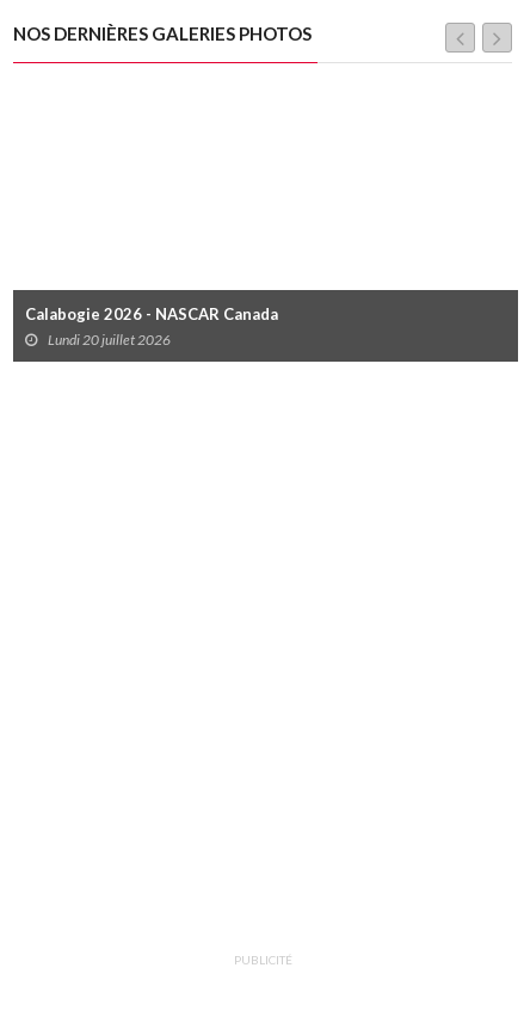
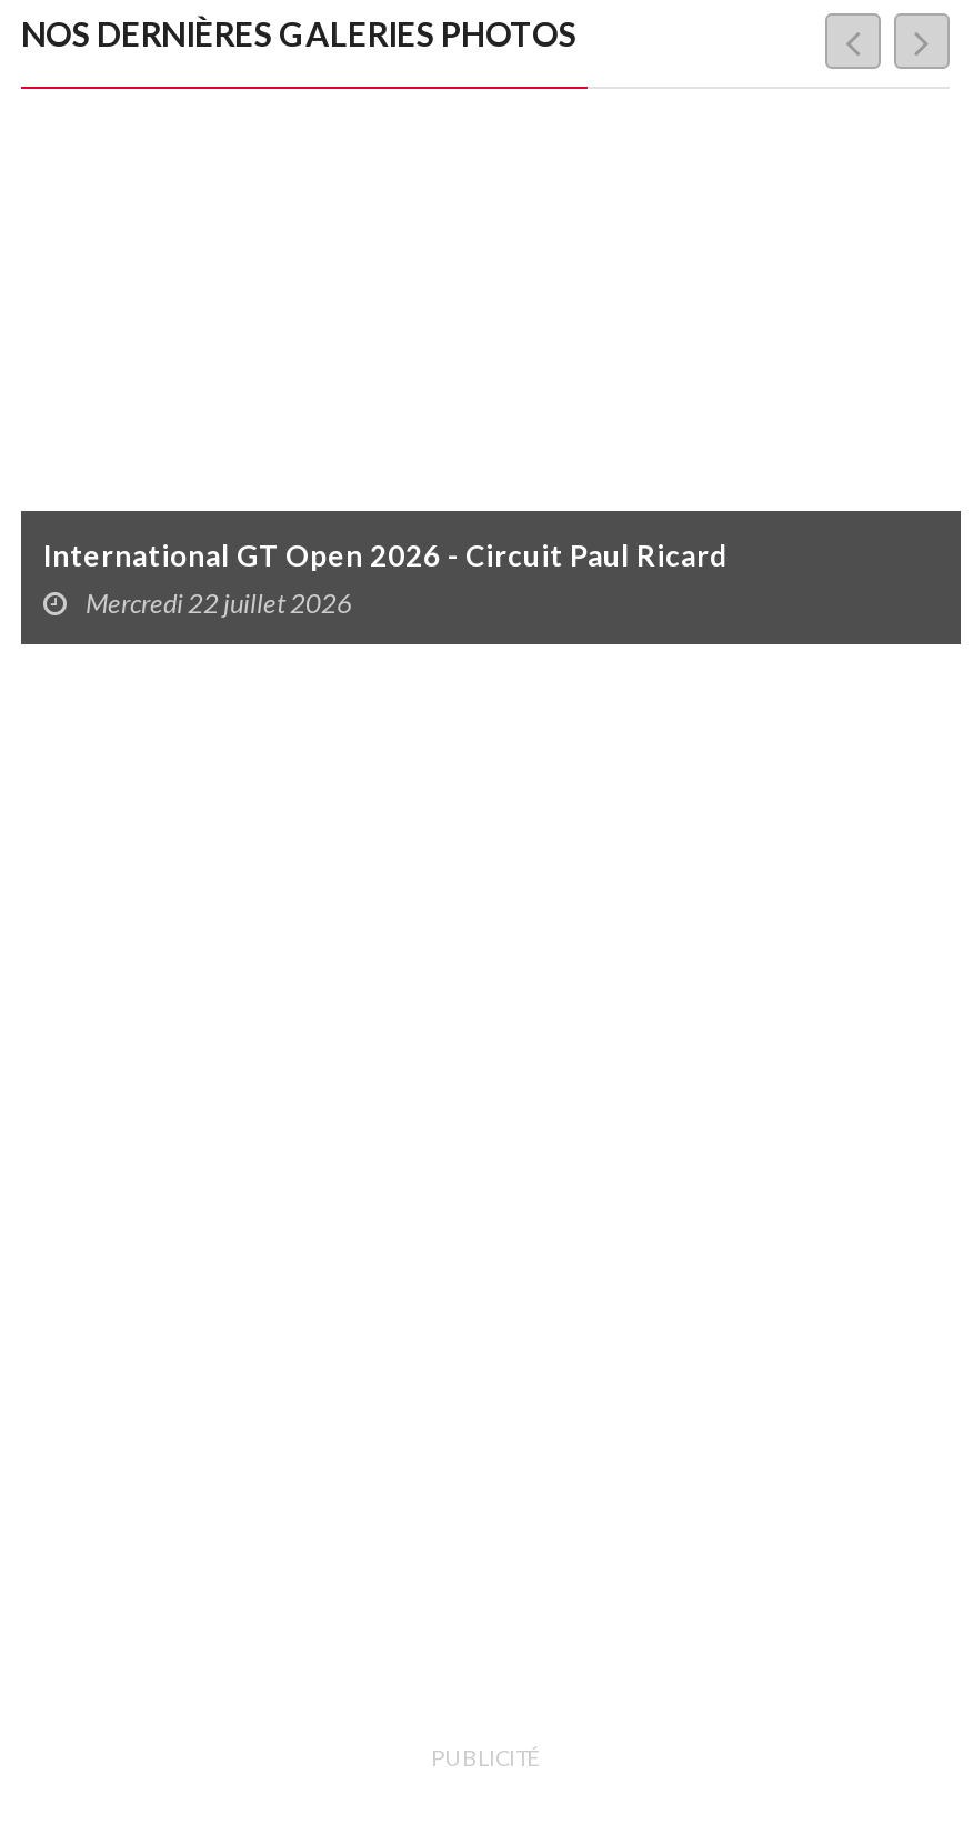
[25,305,278,349] Calabogie 2026 - NASCAR Canada | Lundi 20 juillet 2026 -> [43,539,728,621] International GT Open 2026 - Circuit Paul Ricard | Mercredi 22 juillet 2026

